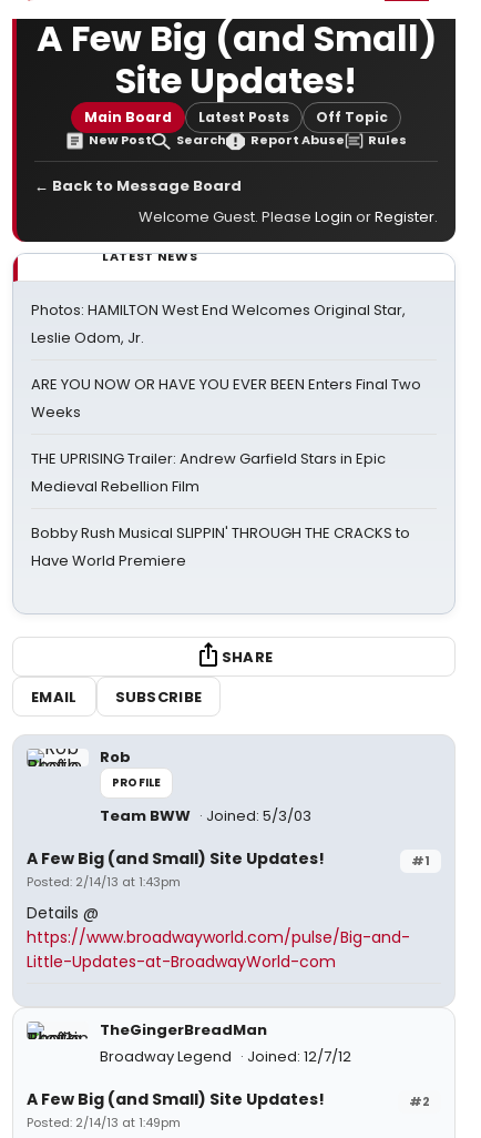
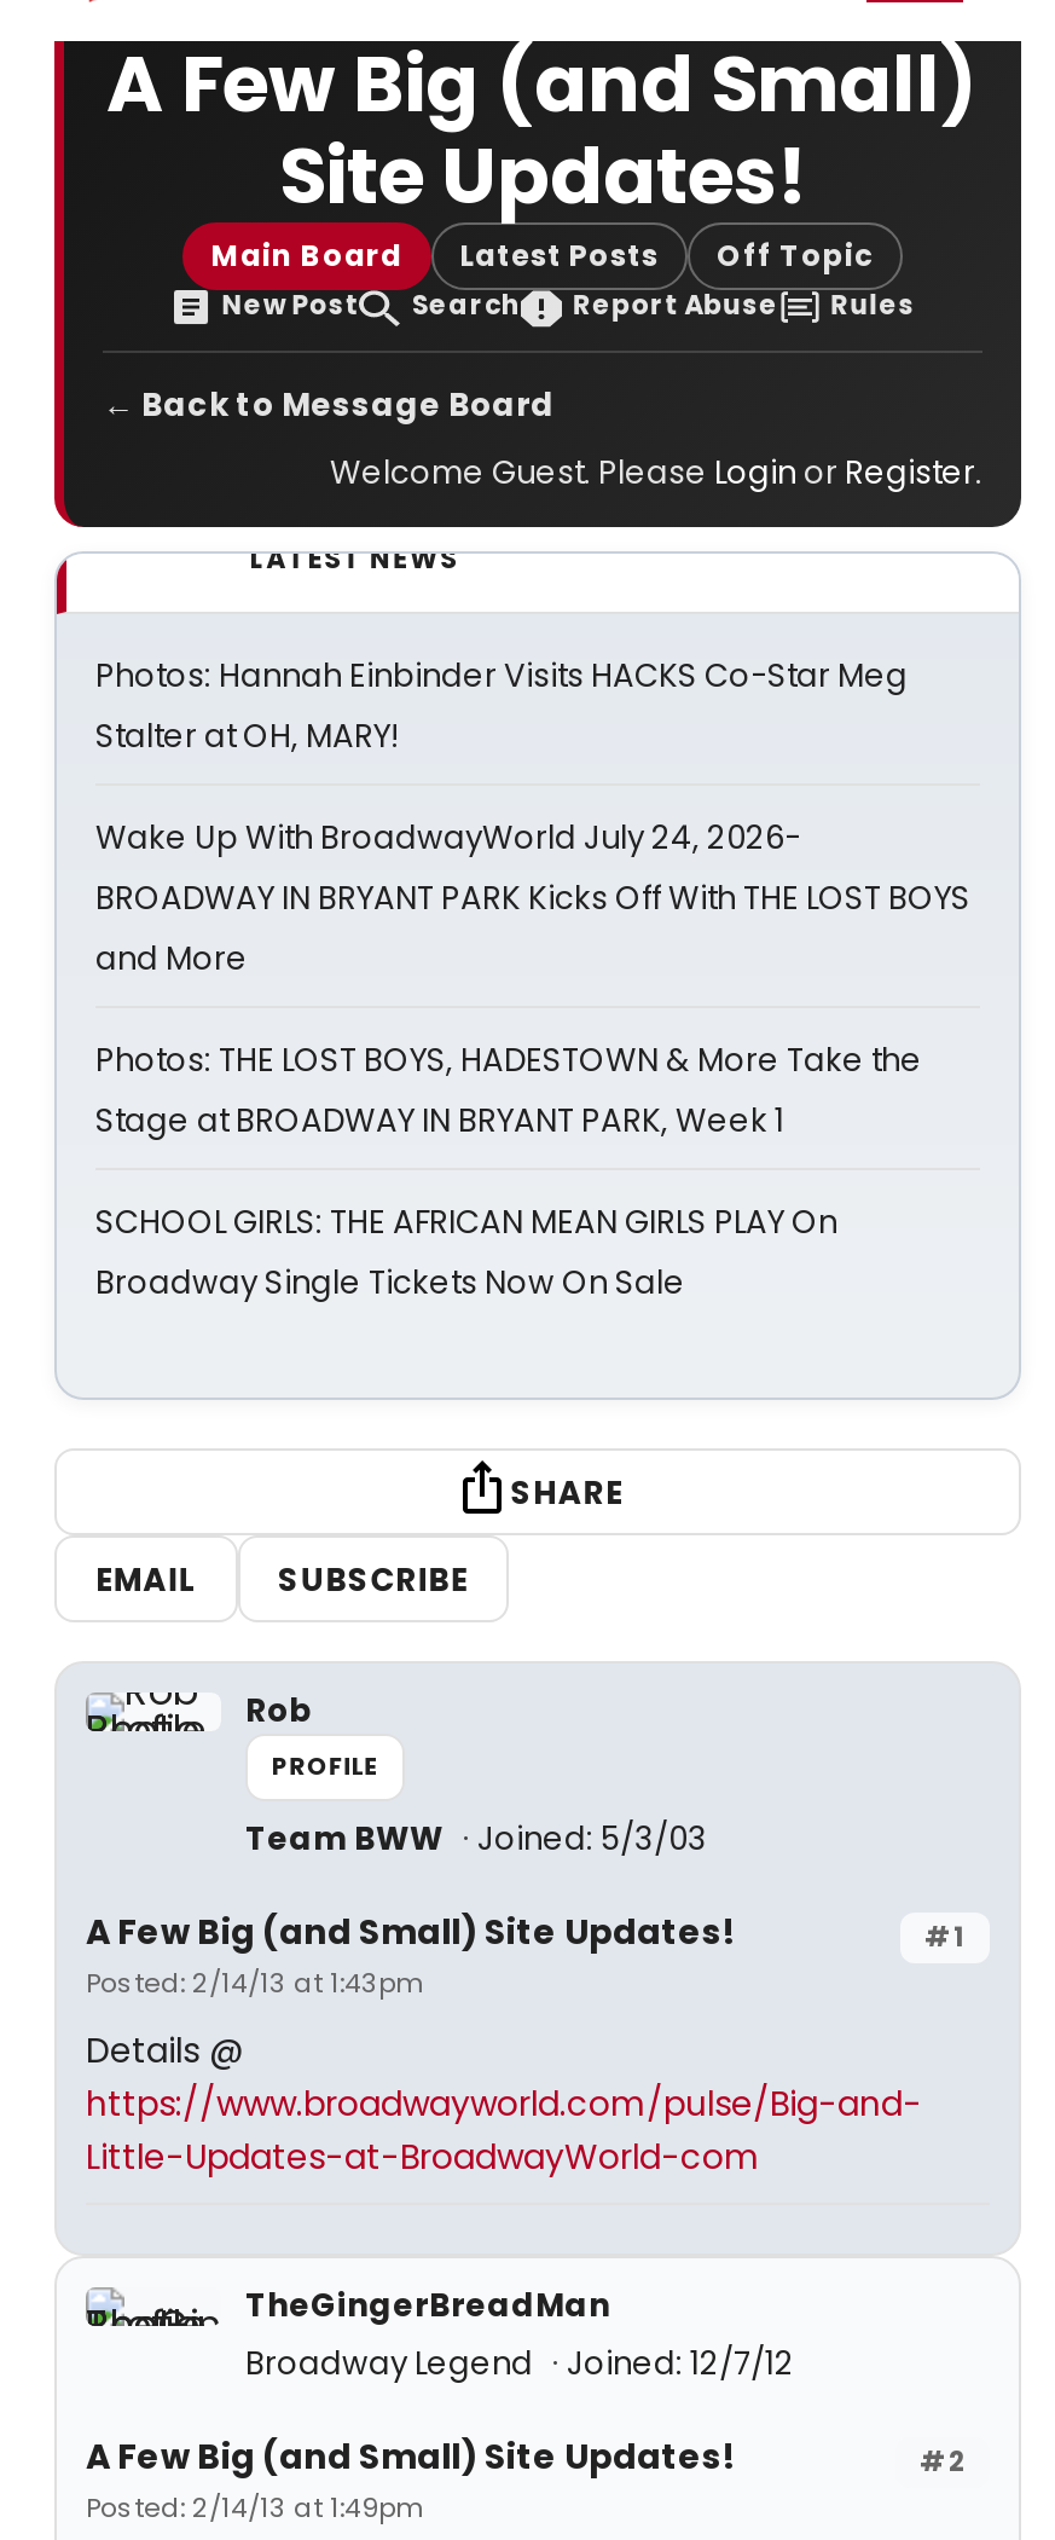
[31,299,406,348] Photos: HAMILTON West End Welcomes Original Star, | Leslie Odom, Jr. -> [95,653,908,759] Photos: Hannah Einbinder Visits HACKS Co-Star Meg | Stalter at OH, MARY!
[31,374,421,423] ARE YOU NOW OR HAVE YOU EVER BEEN Enters Final Two | Weeks -> [95,815,970,982] Wake Up With BroadwayWorld July 24, 2026- | BROADWAY IN BRYANT PARK Kicks Off With THE LOST BOYS | and More
[31,448,386,497] THE UPRISING Trailer: Andrew Garfield Stars in Epic | Medieval Rebellion Film -> [95,1037,922,1144] Photos: THE LOST BOYS, HADESTOWN & More Take the | Stage at BROADWAY IN BRYANT PARK, Week 1
[31,522,410,571] Bobby Rush Musical SLIPPIN' THROUGH THE CRACKS to | Have World Premiere -> [95,1199,837,1306] SCHOOL GIRLS: THE AFRICAN MEAN GIRLS PLAY On | Broadway Single Tickets Now On Sale

